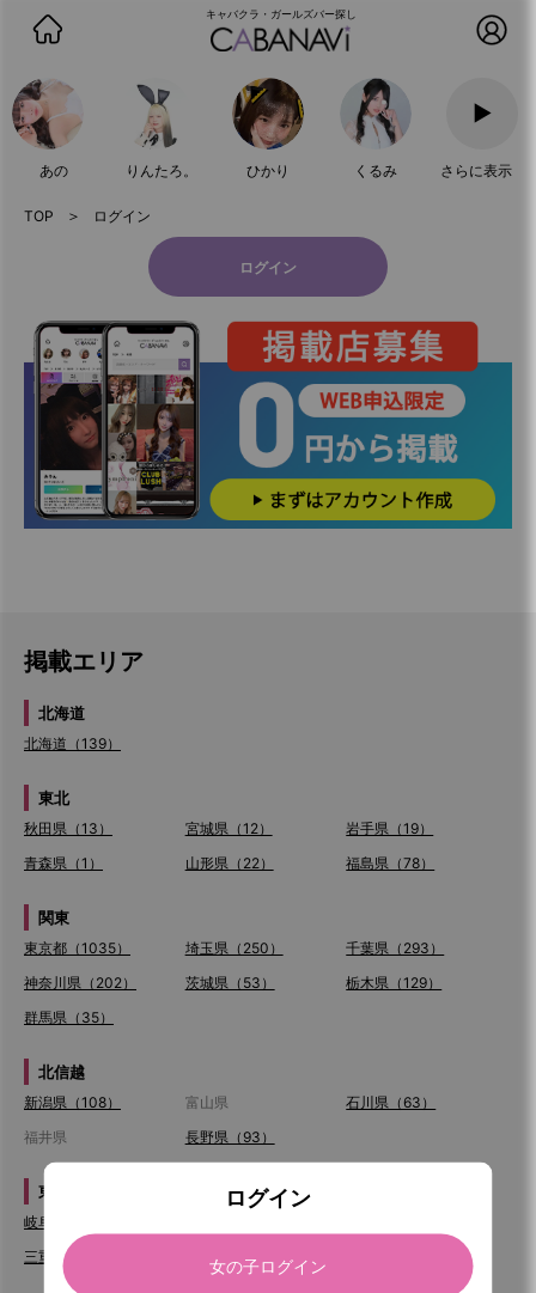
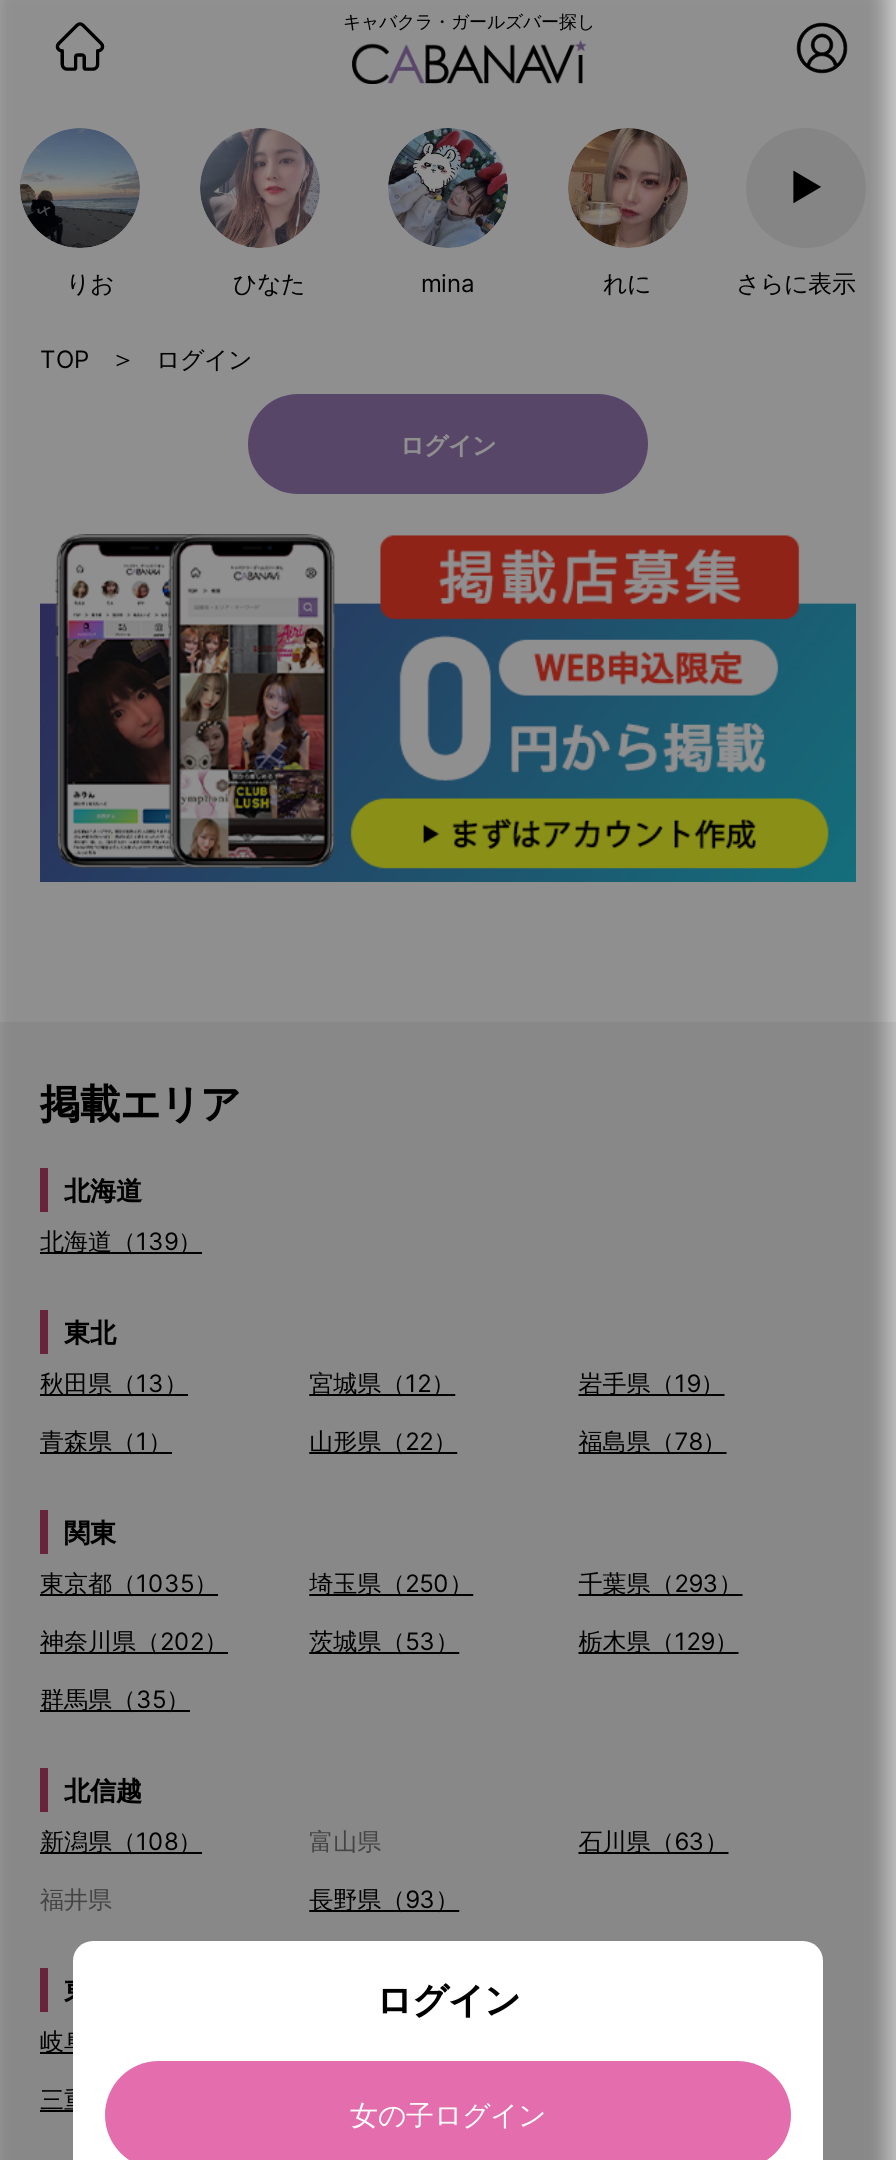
[13,79,397,179] [image] | あの | りんたろ。 | ひかり | くるみ -> [24,128,651,298] [image] | りお | ひなた | mina | れに
[121,79,189,148] [image] -> [200,128,318,248] [image]
[233,79,303,148] [image] -> [390,130,506,246] [image]
[342,79,410,148] [image] -> [570,130,688,248] [image]

